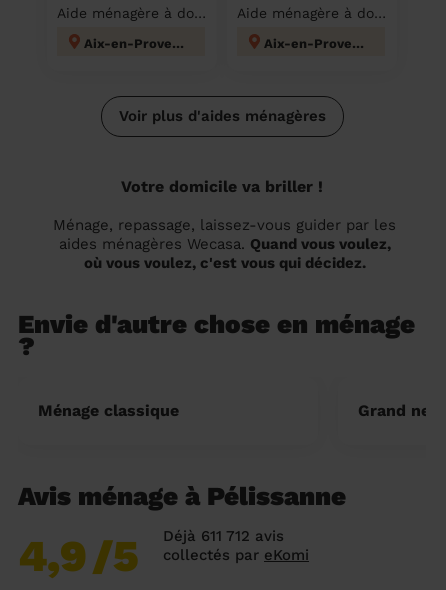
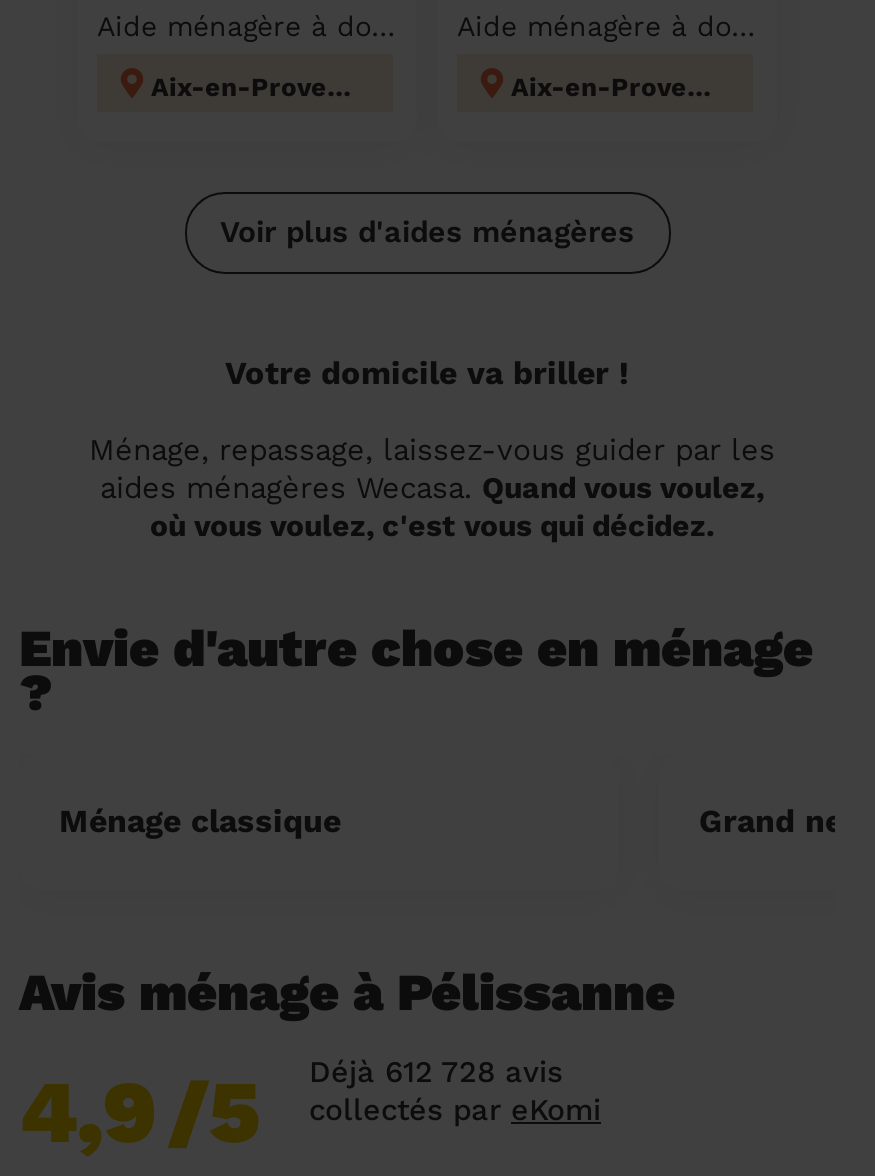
[163,527,284,545] Déjà 611 712 avis -> [309,1053,563,1089] Déjà 612 728 avis

